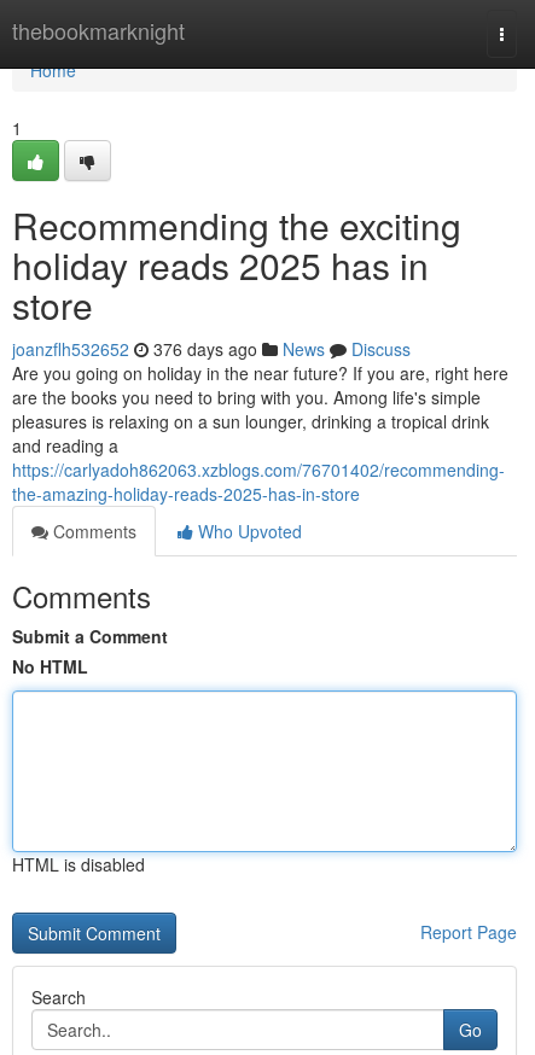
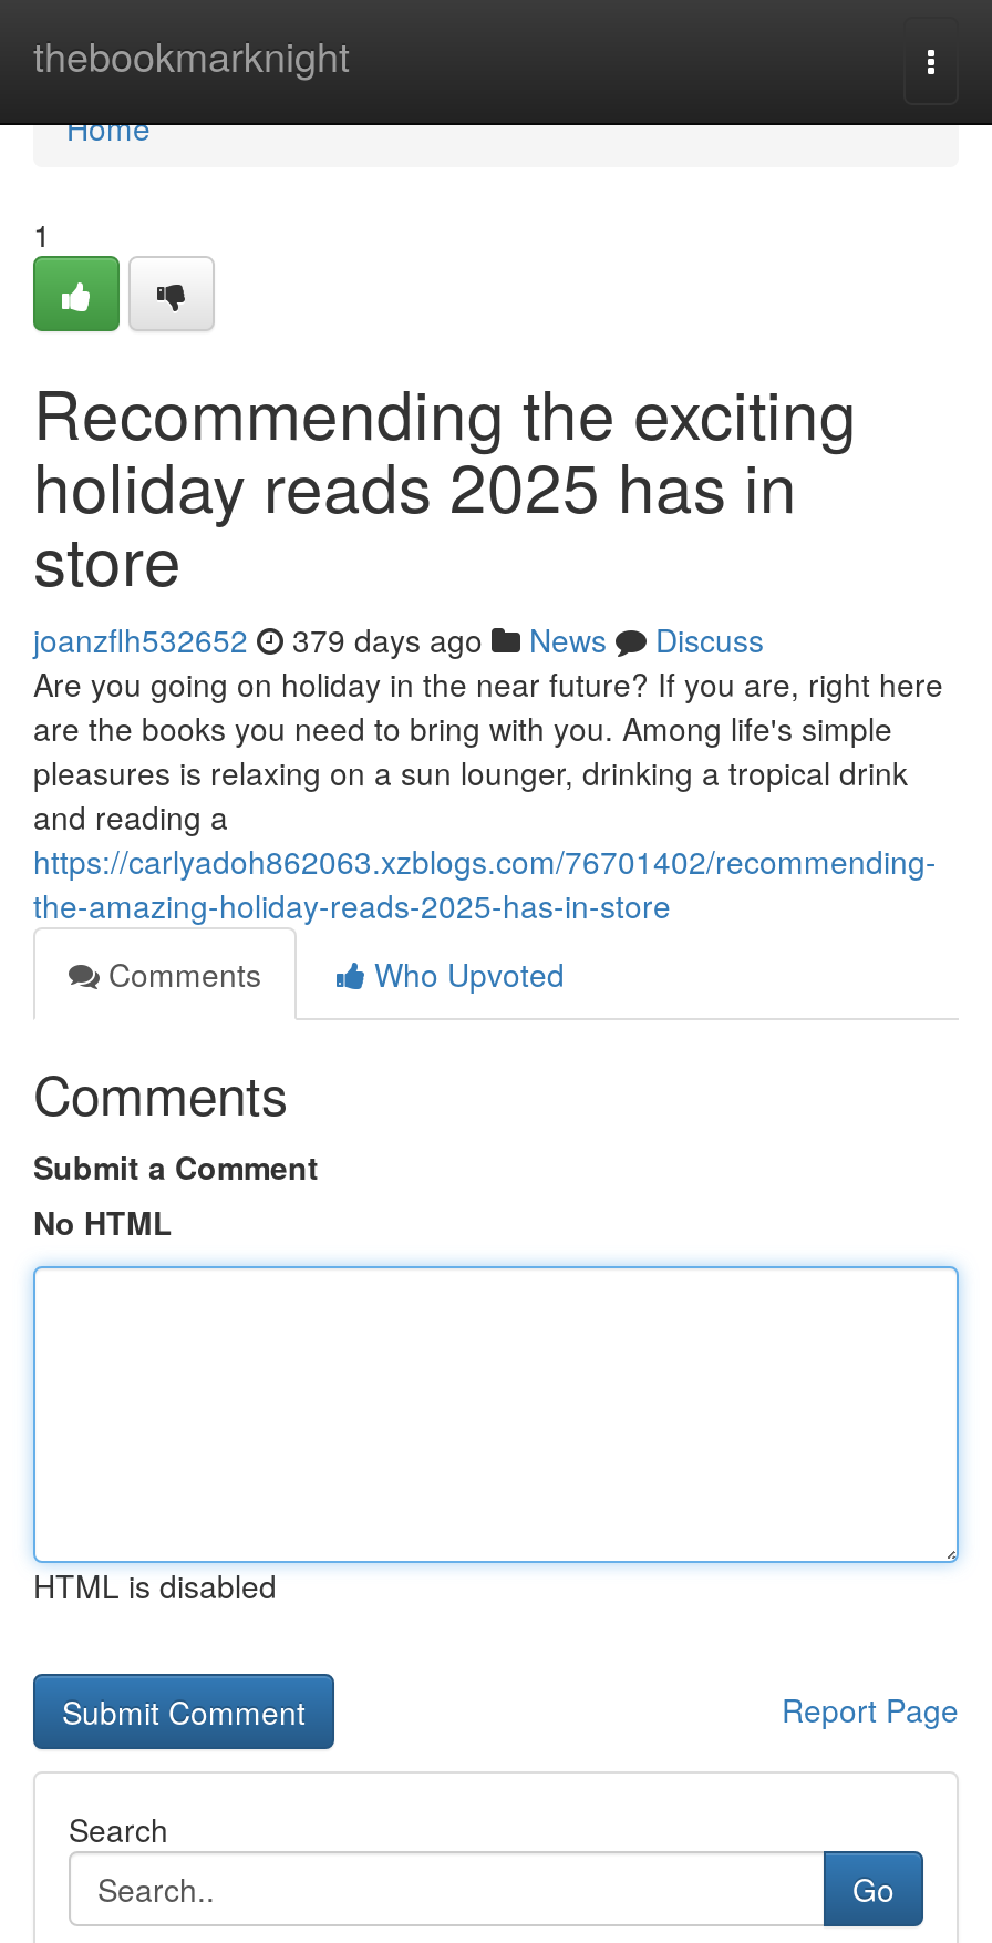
[12,337,411,361] joanzflh532652 376 days ago News Discuss -> [33,617,764,661] joanzflh532652 379 days ago News Discuss

